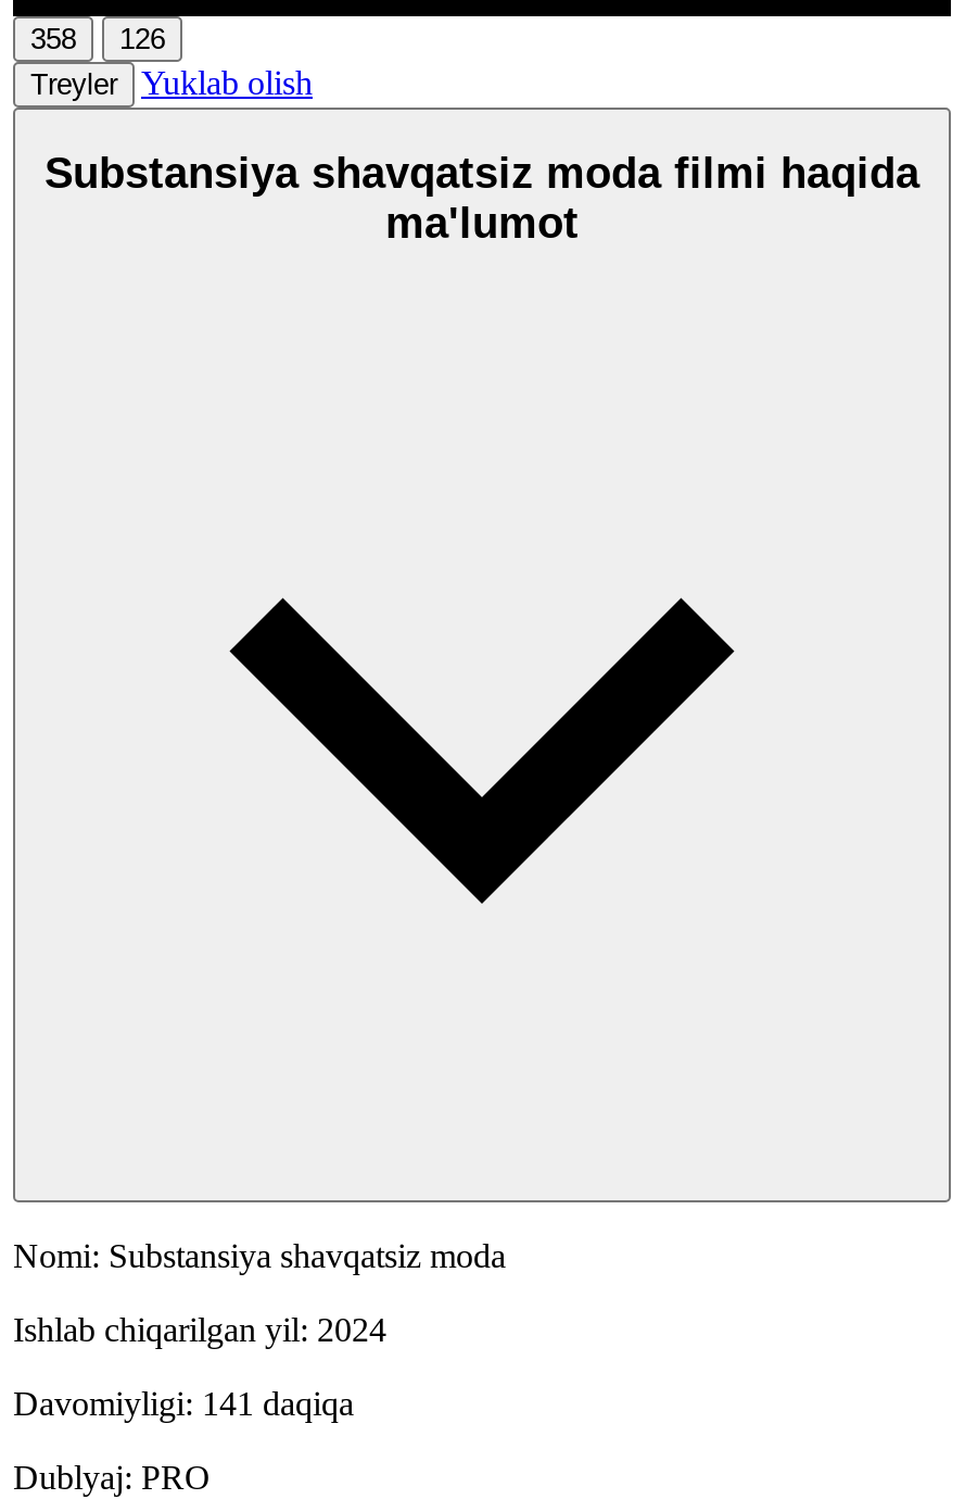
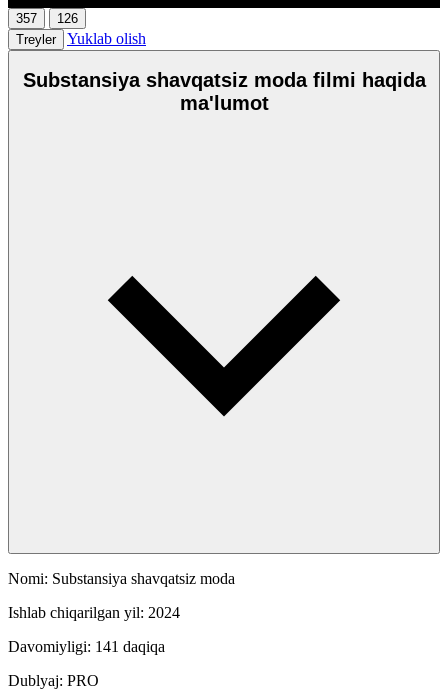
[30,22,165,55] 358 126 -> [16,11,78,26] 357 126

